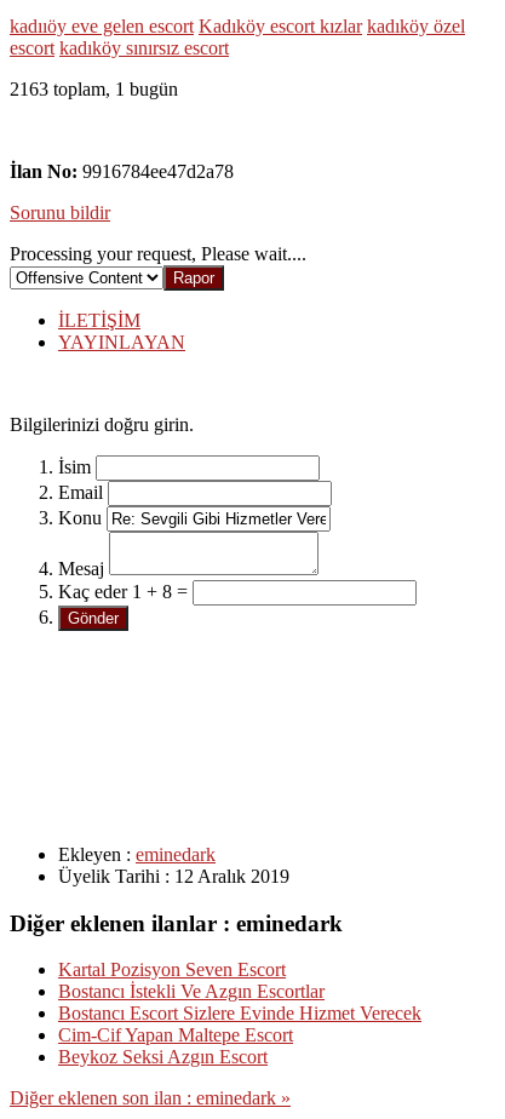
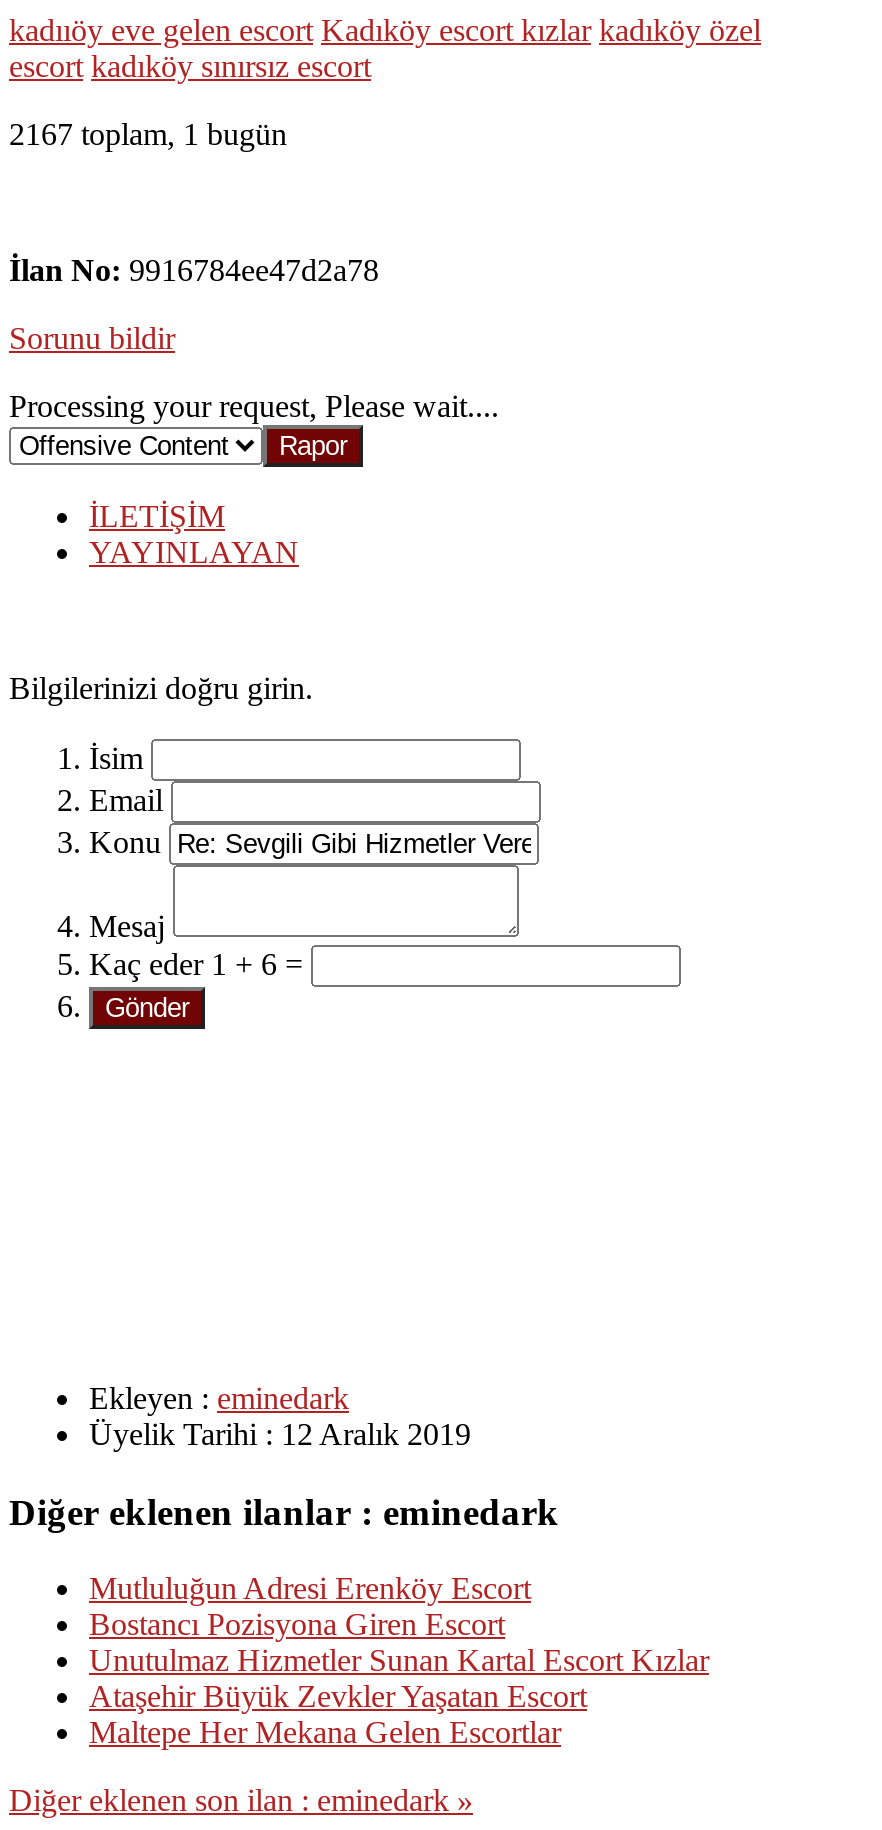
[10,79,178,99] 2163 toplam, 1 bugün -> [9,117,287,151] 2167 toplam, 1 bugün
[58,581,188,602] Kaç eder 1 + 8 = -> [89,947,303,981] Kaç eder 1 + 6 =
[58,960,421,1067] Kartal Pozisyon Seven Escort | Bostancı İstekli Ve Azgın Escortlar | Bostancı Escort Sizlere Evinde Hizmet Verecek | Cim-Cif Yapan Maltepe Escort | Beykoz Seksi Azgın Escort -> [89,1572,709,1750] Mutluluğun Adresi Erenköy Escort | Bostancı Pozisyona Giren Escort | Unutulmaz Hizmetler Sunan Kartal Escort Kızlar | Ataşehir Büyük Zevkler Yaşatan Escort | Maltepe Her Mekana Gelen Escortlar

